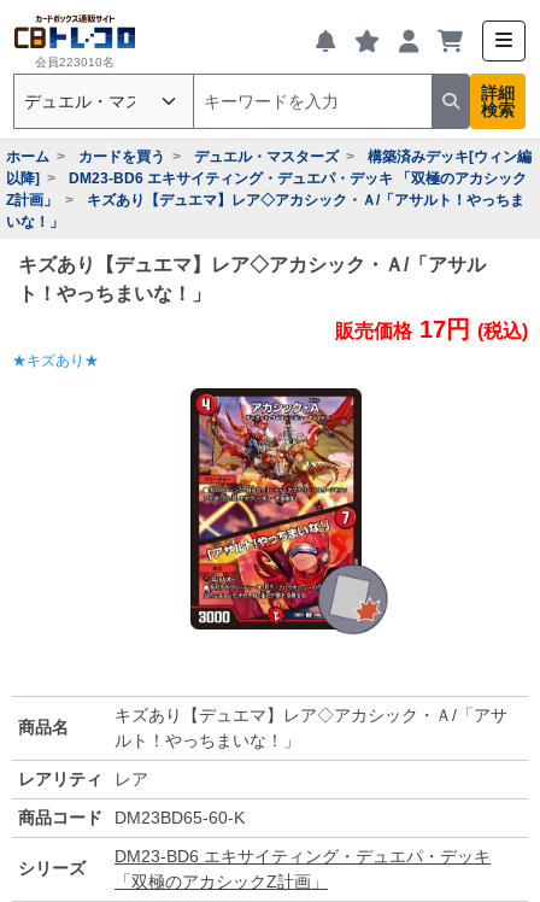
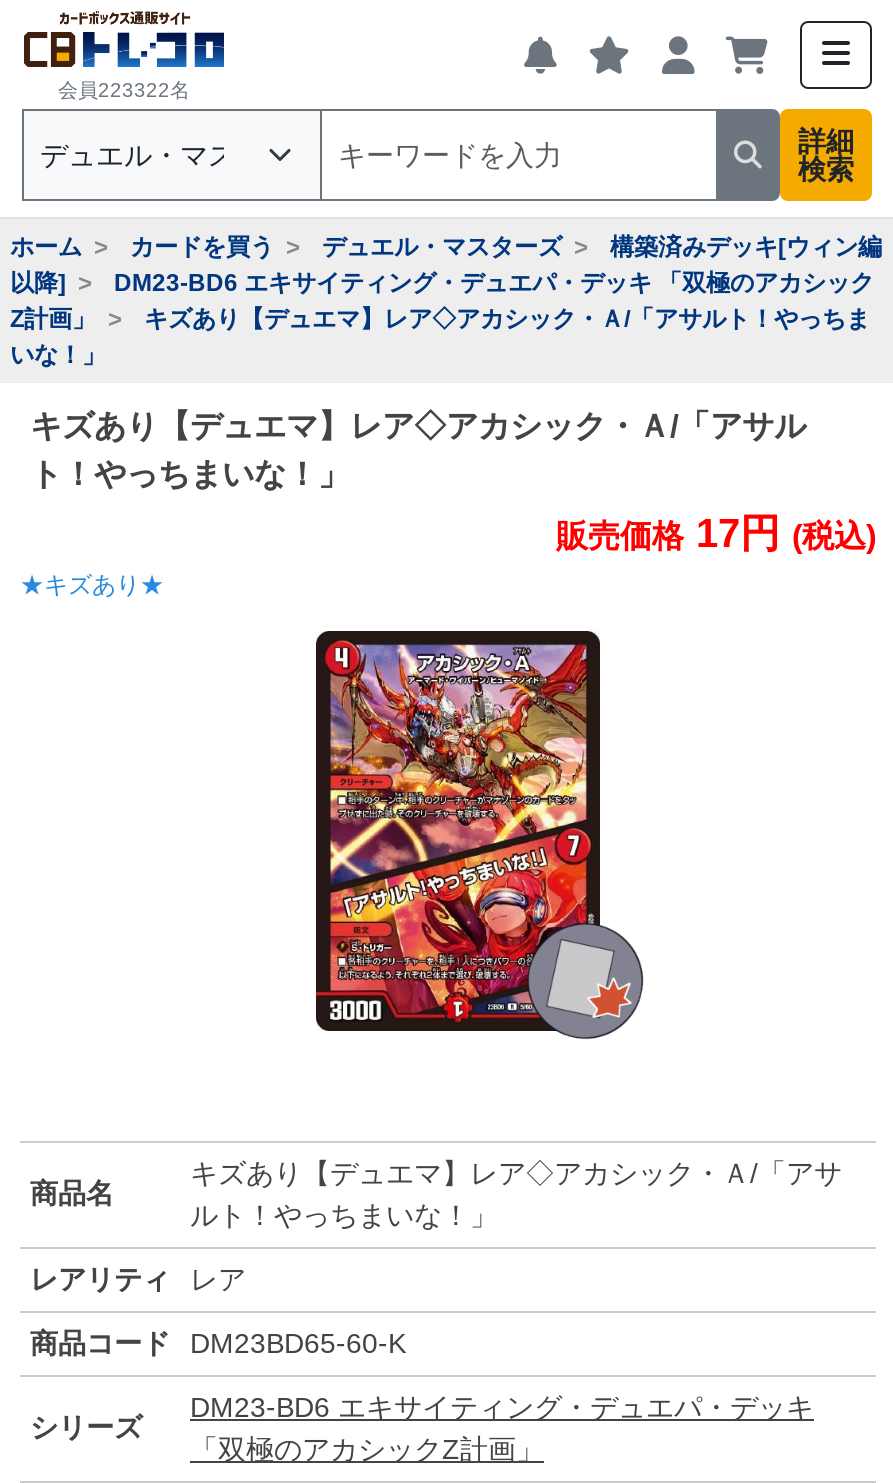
[35,56,115,69] 会員223010名 -> [58,79,190,101] 会員223322名

